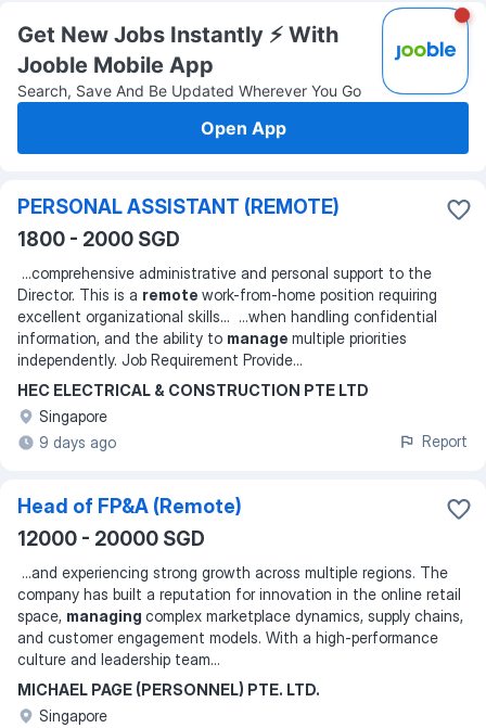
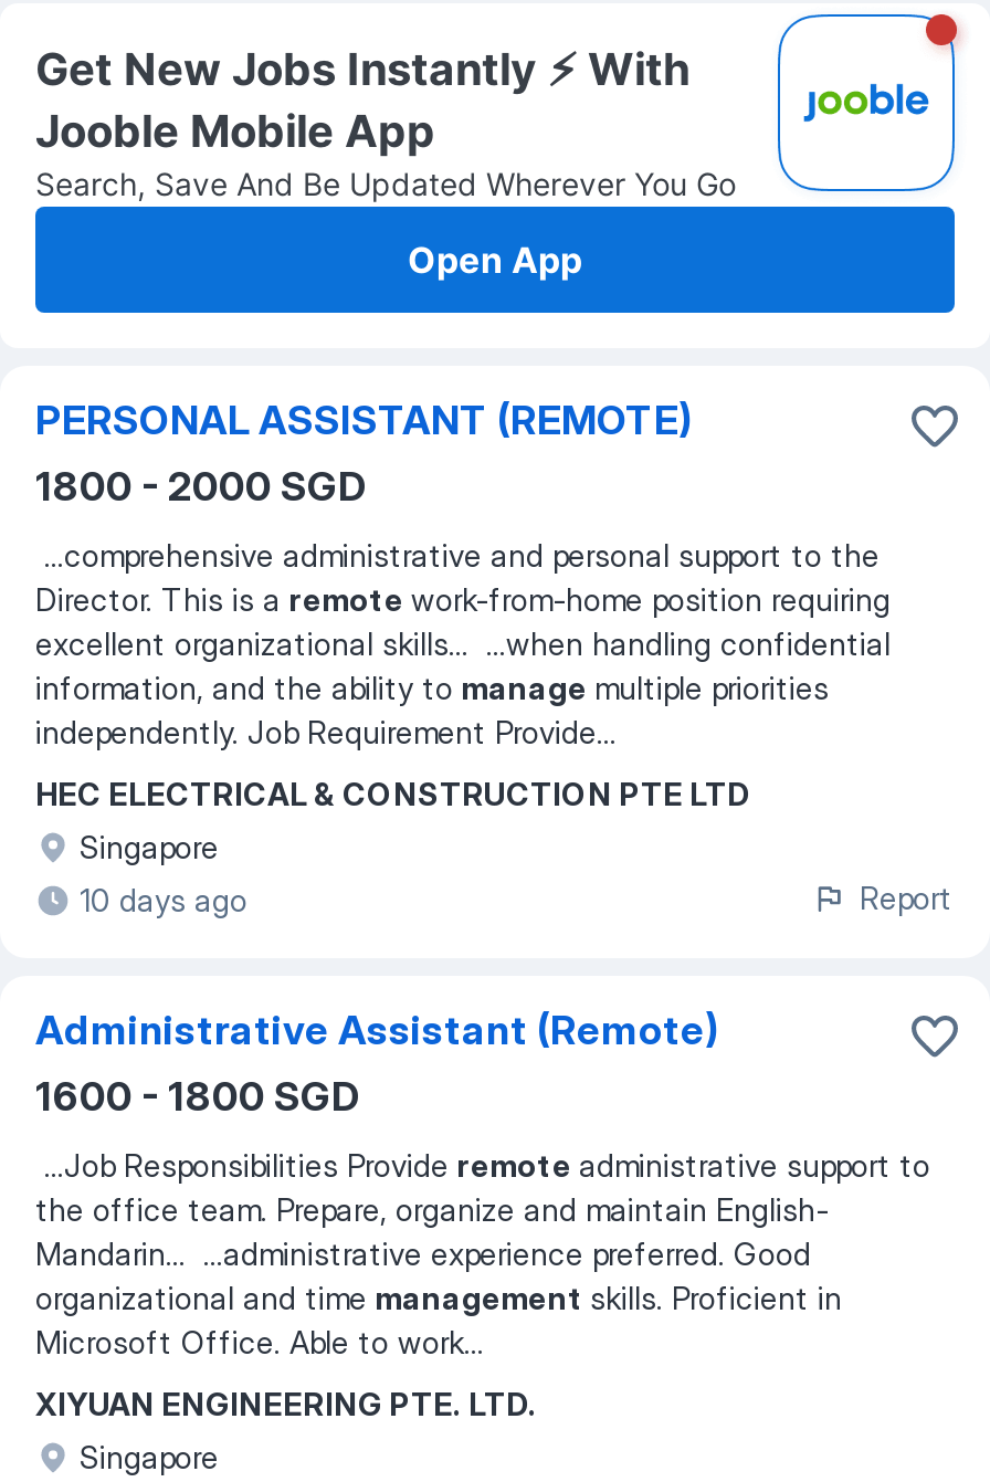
[39,433,116,451] 9 days ago -> [80,881,247,918] 10 days ago
[17,495,242,550] Head of FP&A (Remote) | 12000 - 20000 SGD -> [35,1007,718,1120] Administrative Assistant (Remote) | 1600 - 1800 SGD
[17,563,463,668] ...and experiencing strong growth across multiple regions. The | company has built a reputation for innovation in the online retail | space, managing complex marketplace dynamics, supply chains, | and customer engagement models. With a high-performance | culture and leadership team... -> [35,1146,930,1360] ...Job Responsibilities Provide remote administrative support to | the office team. Prepare, organize and maintain English- | Mandarin... ...administrative experience preferred. Good | organizational and time management skills. Proficient in | Microsoft Office. Able to work...
[17,680,320,699] MICHAEL PAGE (PERSONNEL) PTE. LTD. -> [35,1385,537,1422] XIYUAN ENGINEERING PTE. LTD.

